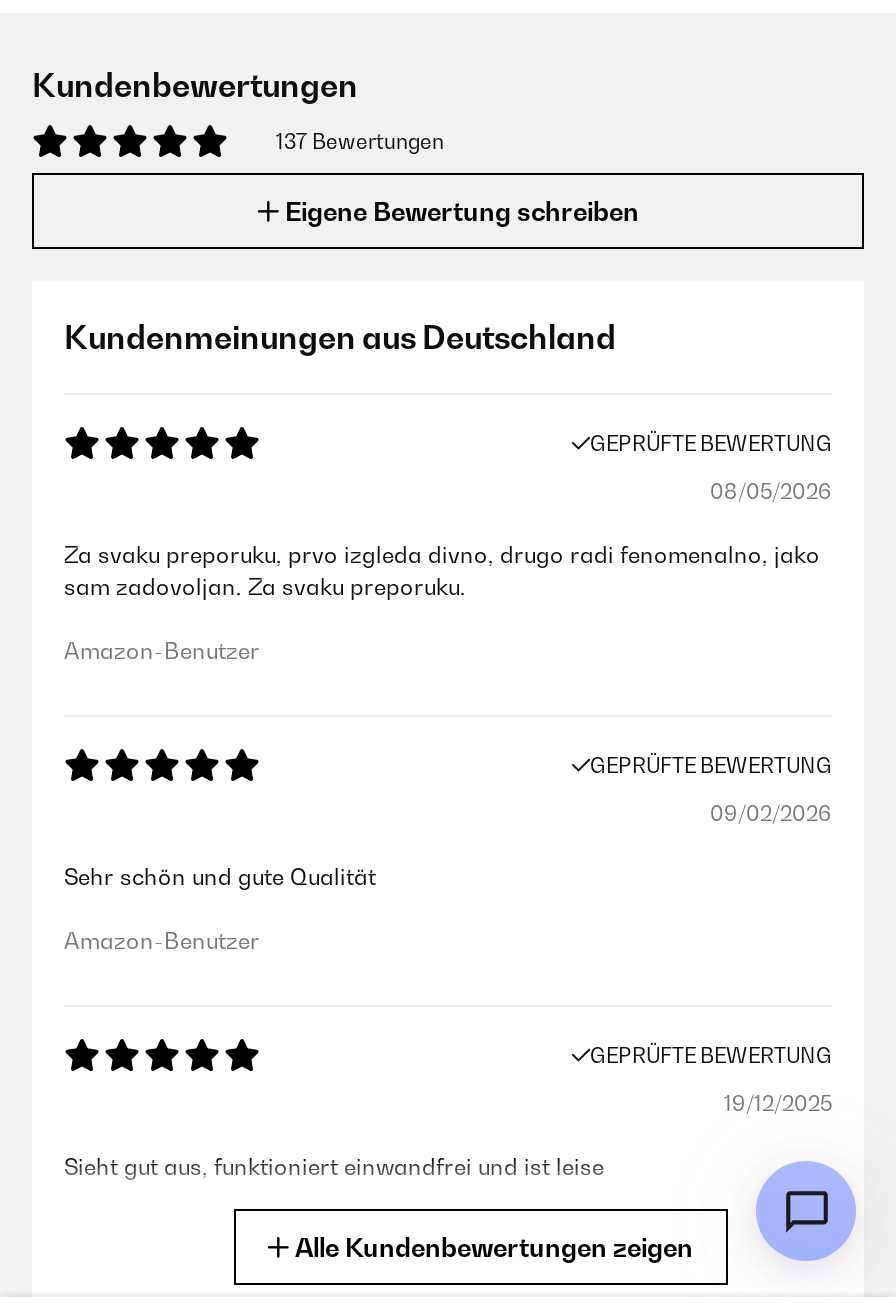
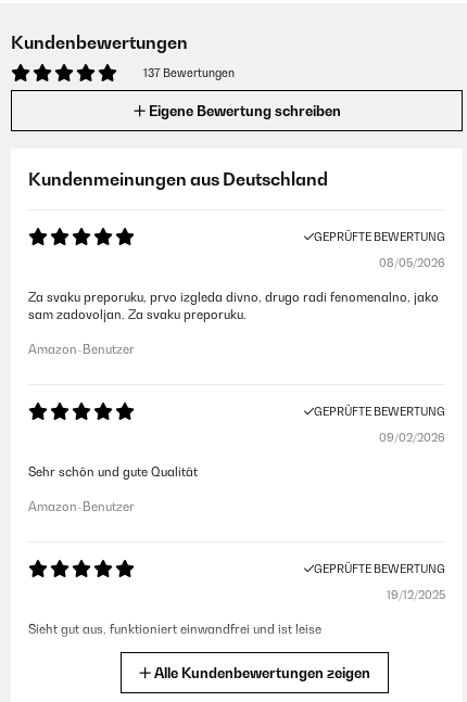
[754,1159,858,1263] [image] -> none

